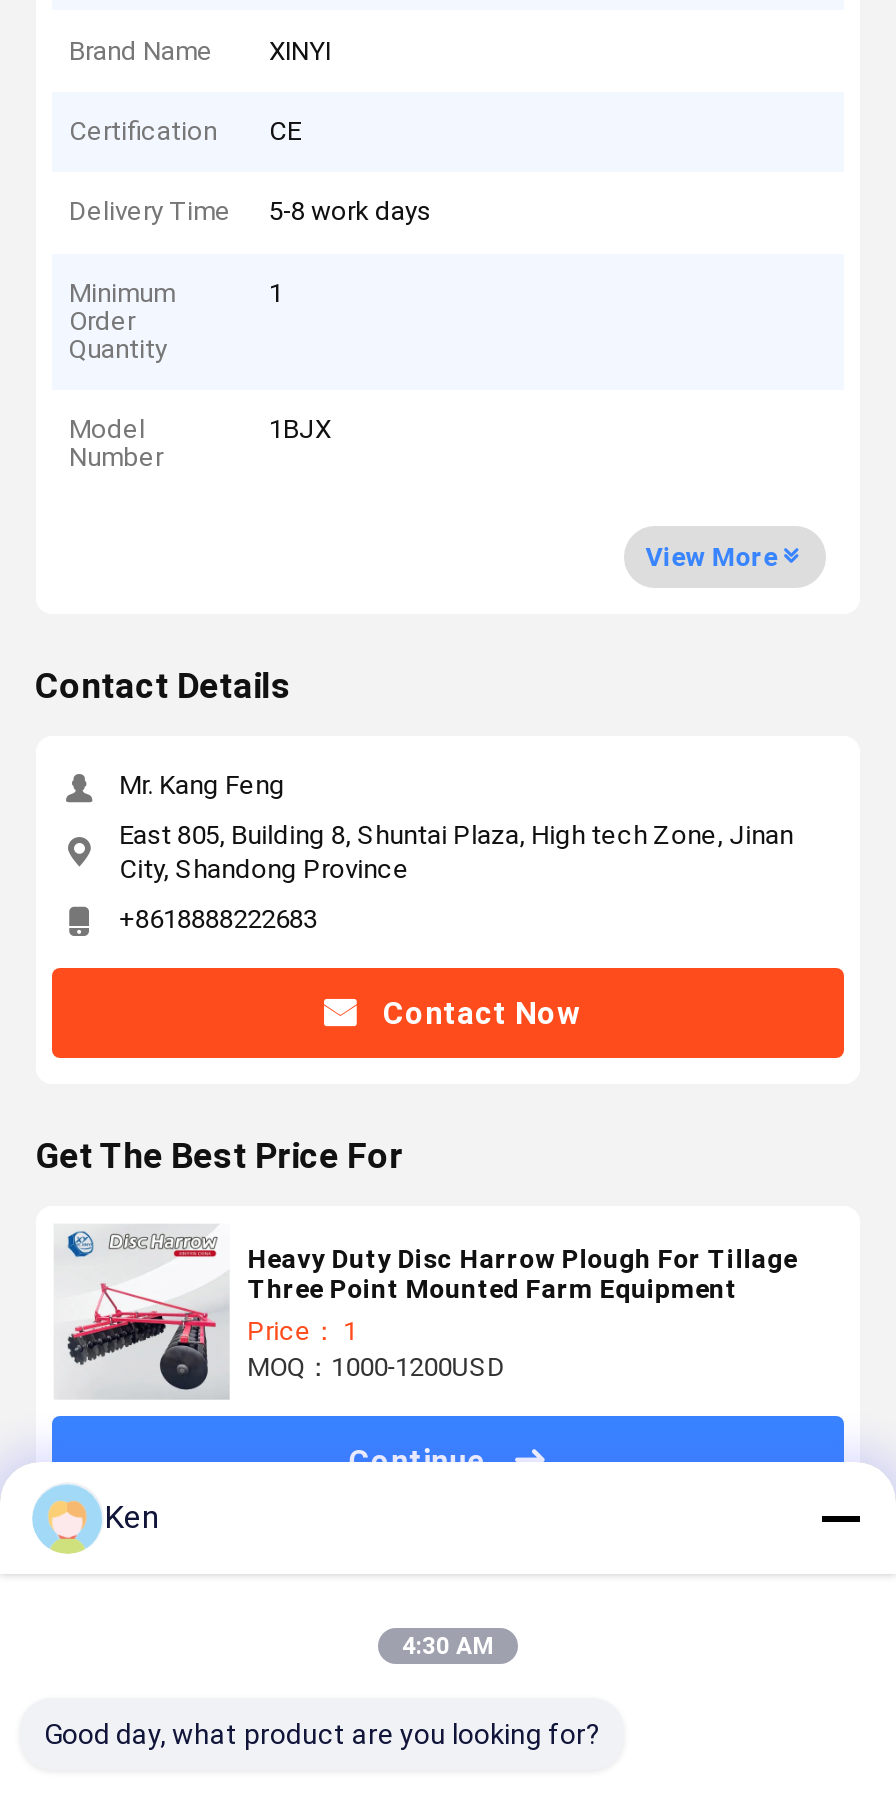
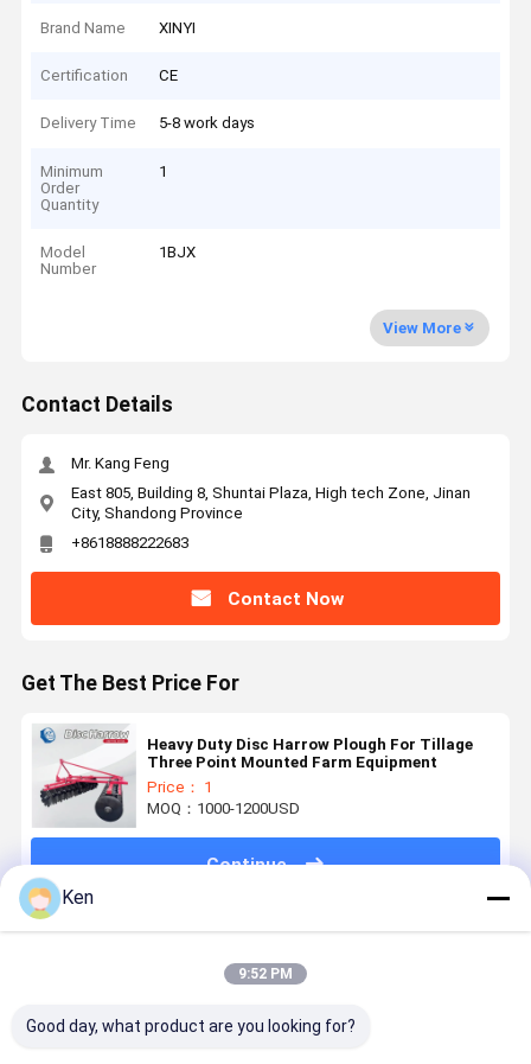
[402,1632,494,1660] 4:30 AM -> [238,966,293,982] 9:52 PM

